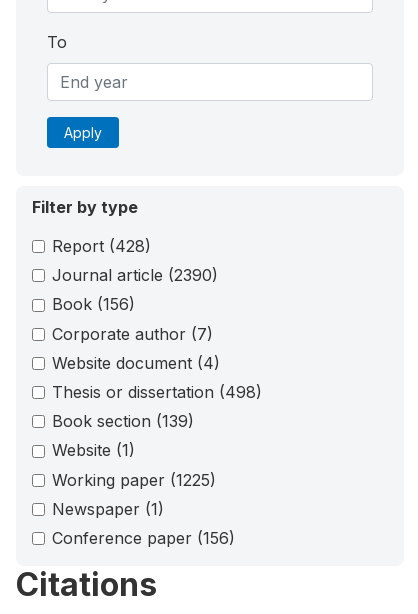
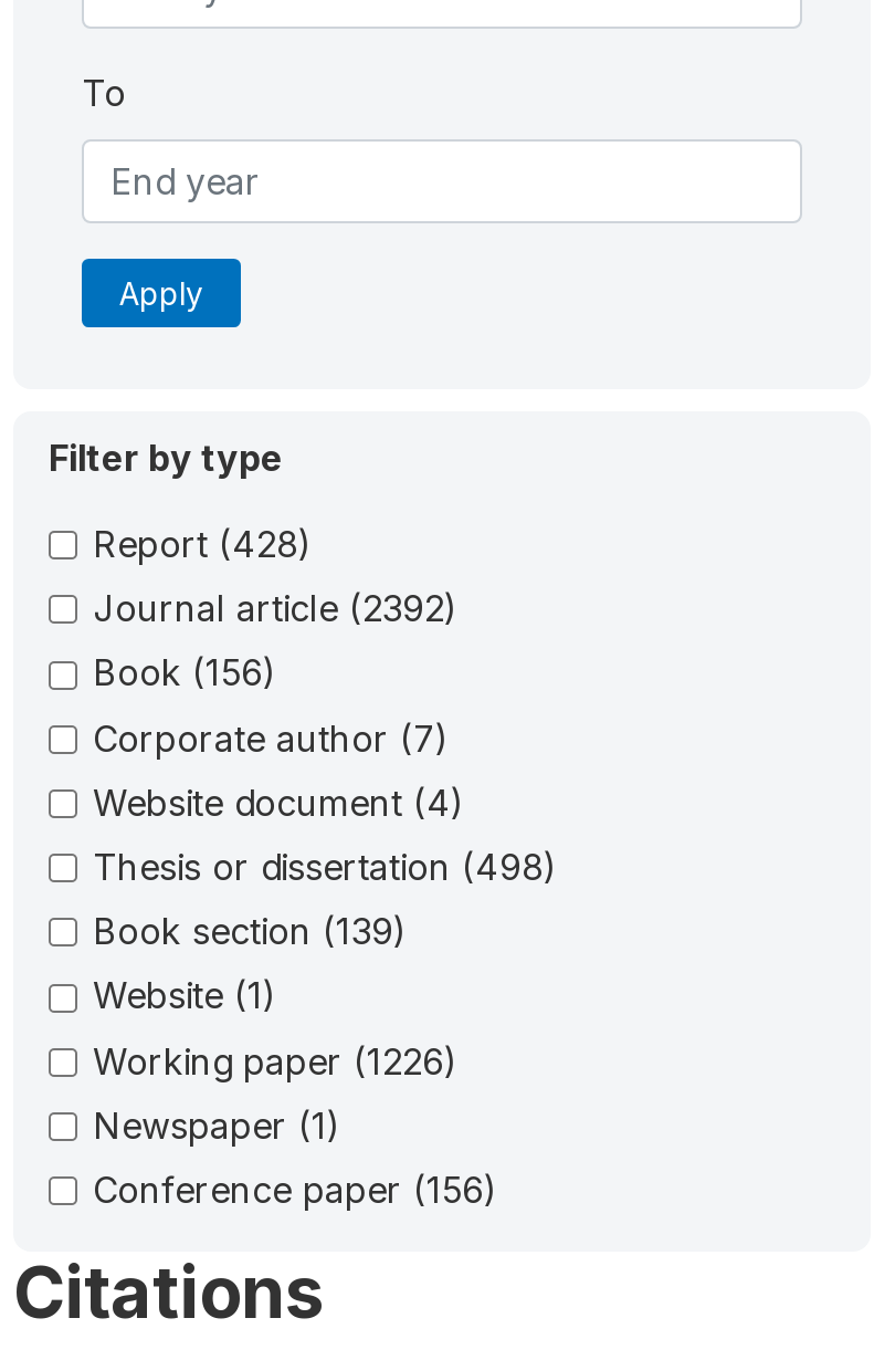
[52,265,218,285] Journal article (2390) -> [93,586,457,631] Journal article (2392)
[52,469,216,489] Working paper (1225) -> [93,1038,457,1082] Working paper (1226)

